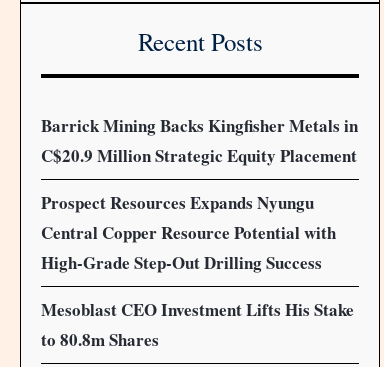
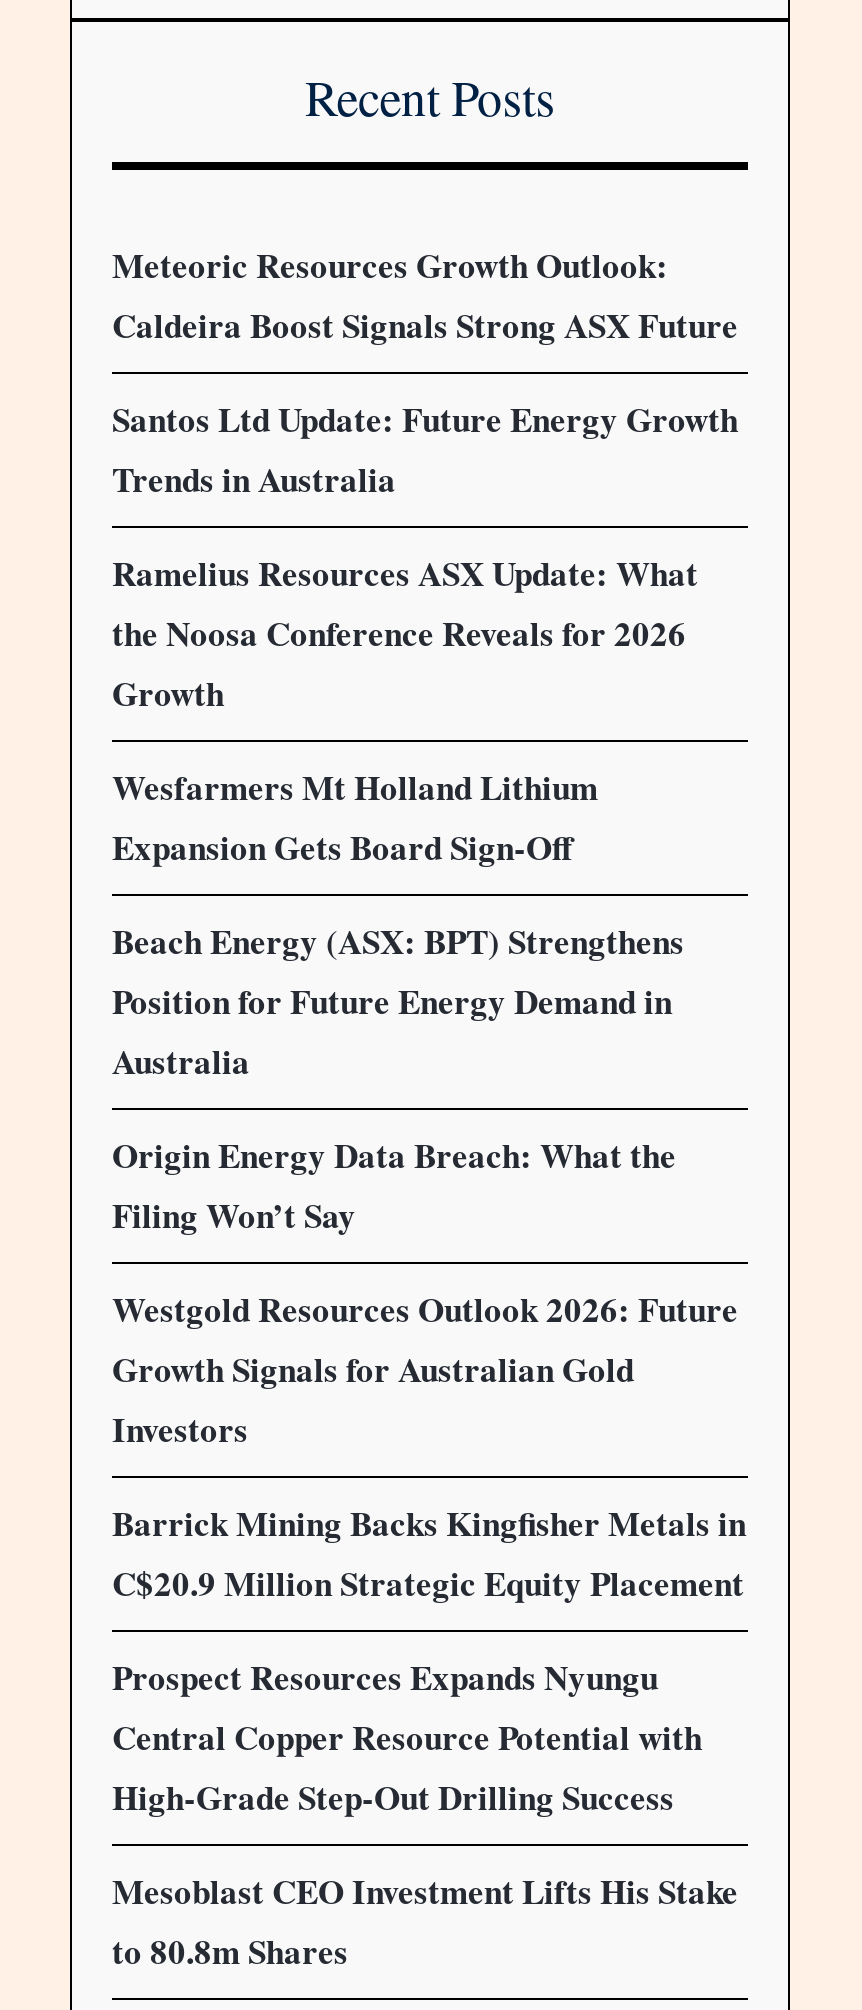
none -> [112,240,738,1454] Meteoric Resources Growth Outlook: | Caldeira Boost Signals Strong ASX Future | Santos Ltd Update: Future Energy Growth | Trends in Australia | Ramelius Resources ASX Update: What | the Noosa Conference Reveals for 2026 | Growth | Wesfarmers Mt Holland Lithium | Expansion Gets Board Sign-Off | Beach Energy (ASX: BPT) Strengthens | Position for Future Energy Demand in | Australia | Origin Energy Data Breach: What the | Filing Won’t Say | Westgold Resources Outlook 2026: Future | Growth Signals for Australian Gold | Investors

